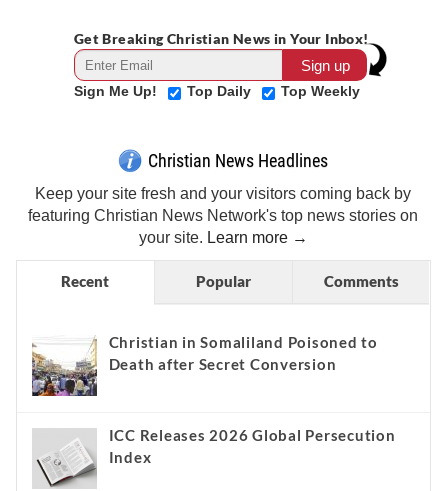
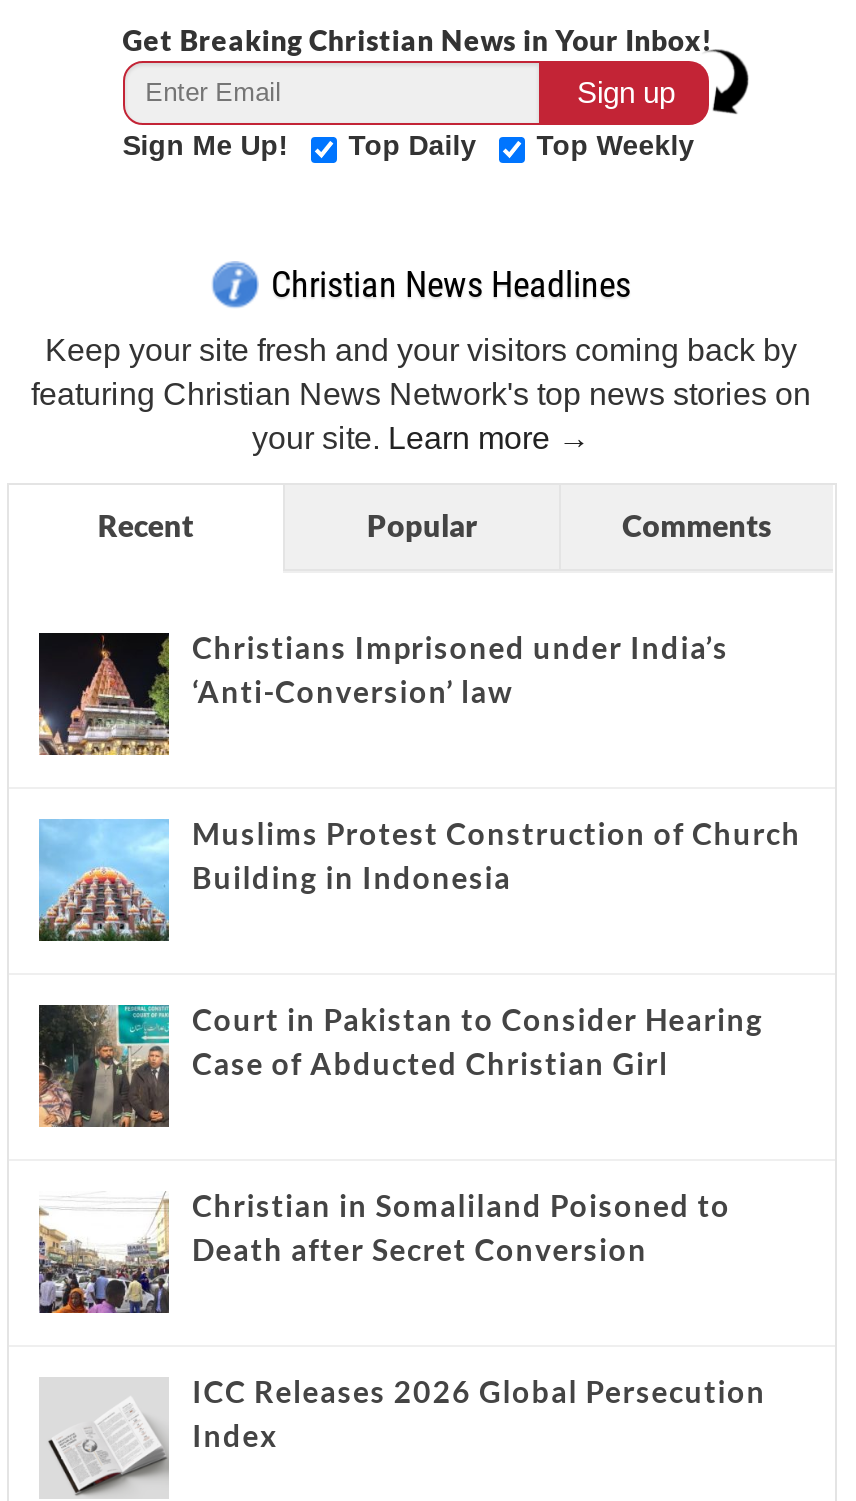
none -> [37,628,729,757] [image] | Christians Imprisoned under India’s | ‘Anti-Conversion’ law
none -> [37,814,801,943] [image] | Muslims Protest Construction of Church | Building in Indonesia
none -> [37,1000,763,1129] [image] | Court in Pakistan to Consider Hearing | Case of Abducted Christian Girl

